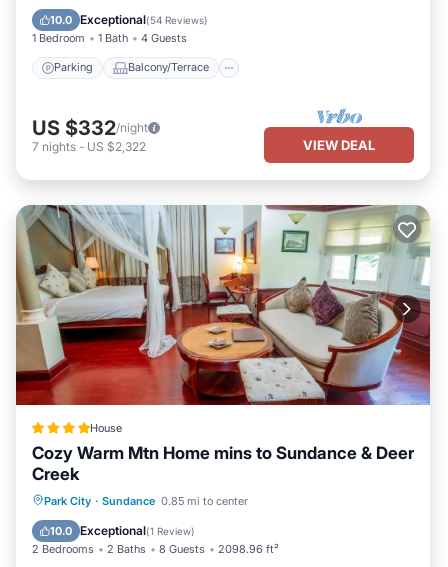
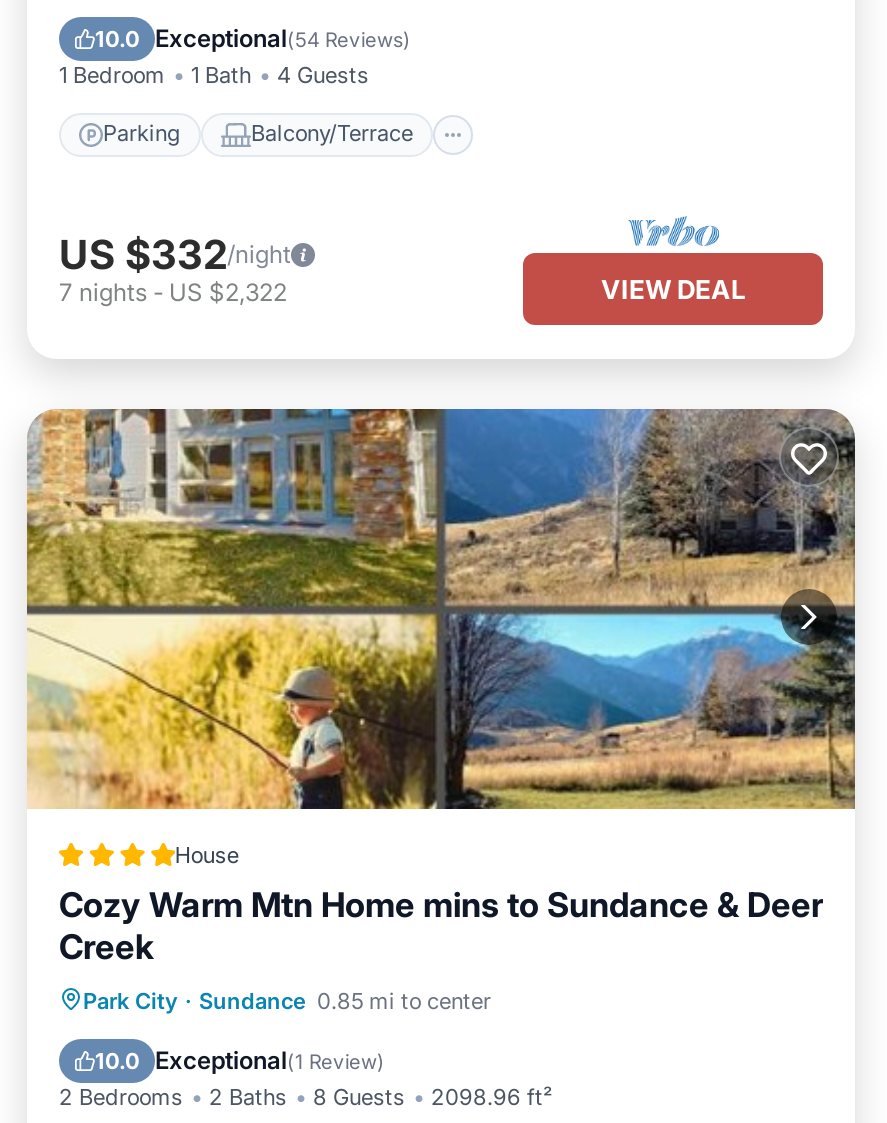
[15,204,430,406] [image] -> [27,407,857,811] [image]

